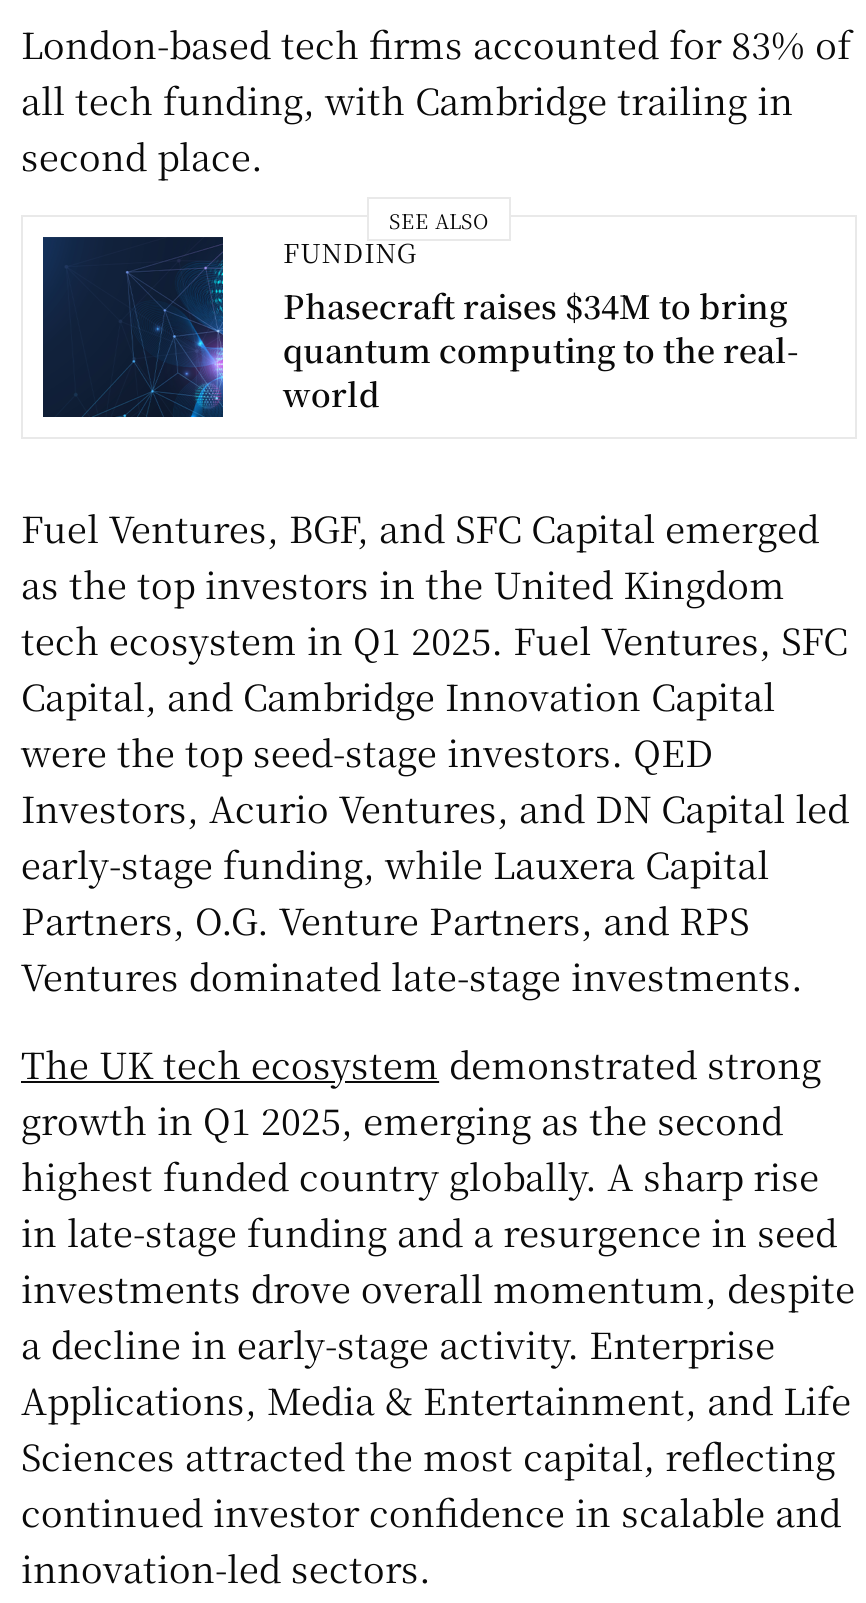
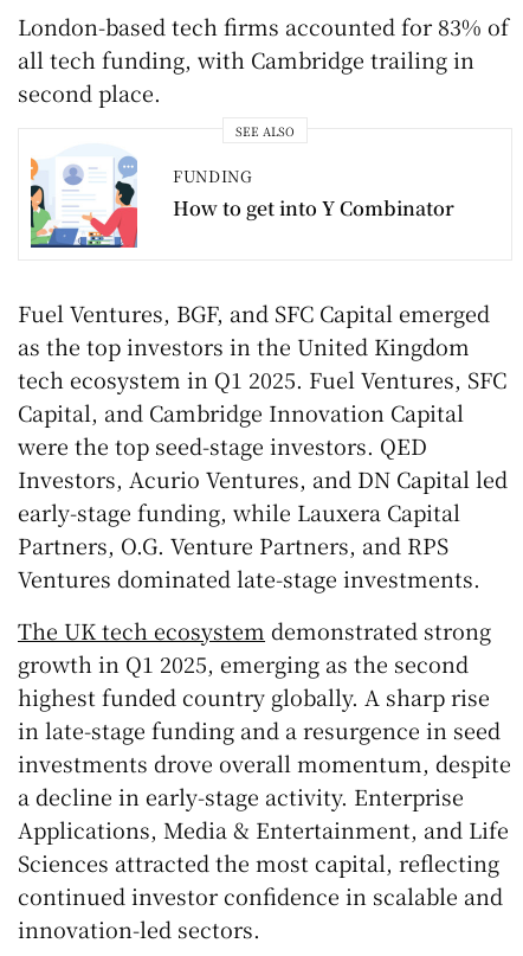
[41,235,799,419] [image] | Phasecraft raises $34M to bring | quantum computing to the real- | world -> [30,145,454,249] [image] | How to get into Y Combinator
moved [283,232,418,270] -> [173,164,253,187]: FUNDING

